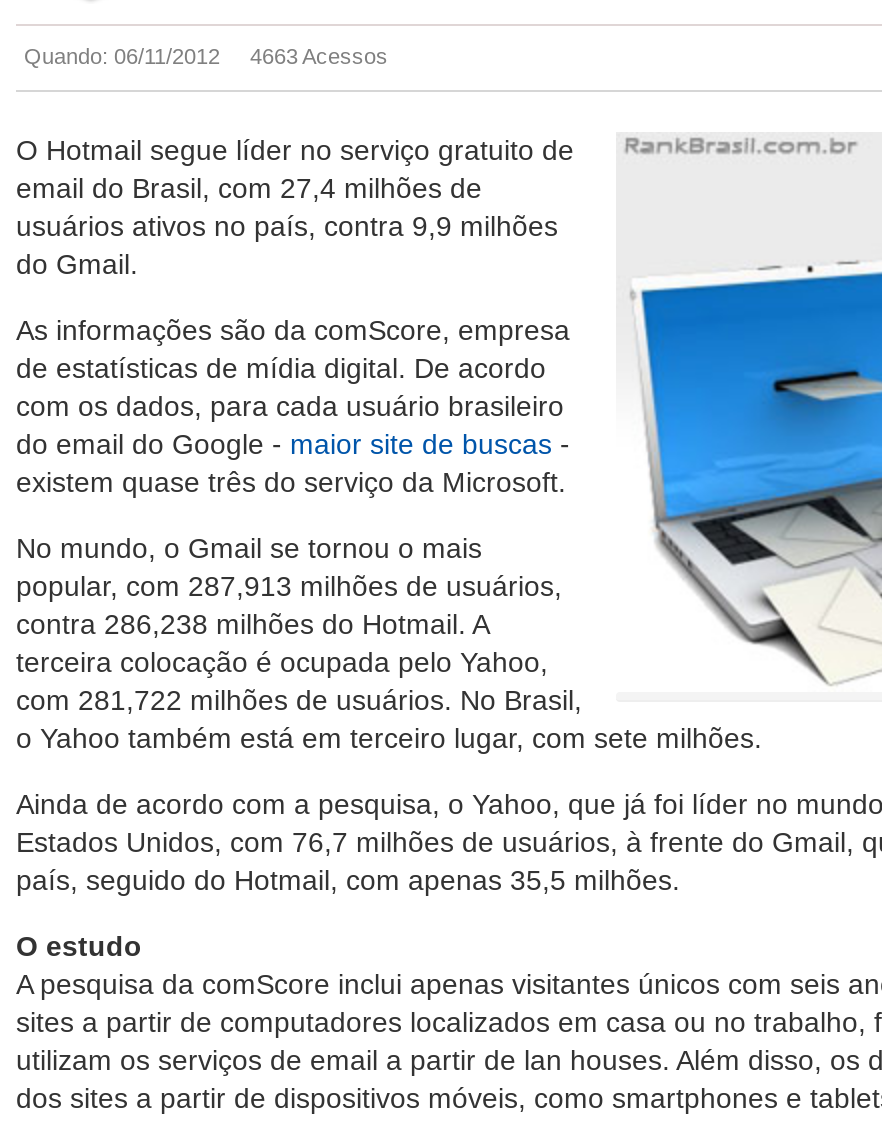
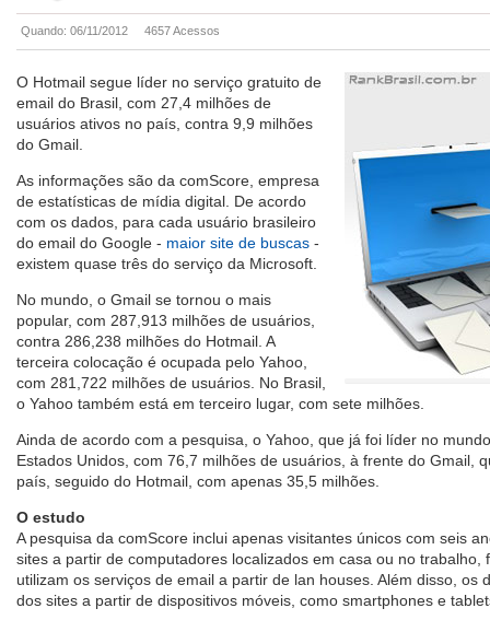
[24,44,388,68] Quando: 06/11/2012 4663 Acessos -> [21,24,220,37] Quando: 06/11/2012 4657 Acessos

